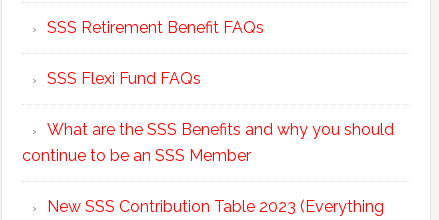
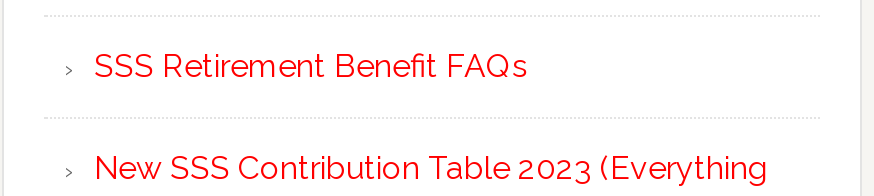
[22,69,394,165] SSS Flexi Fund FAQs | What are the SSS Benefits and why you should | continue to be an SSS Member -> none

